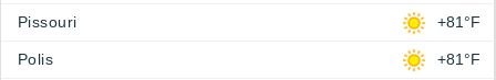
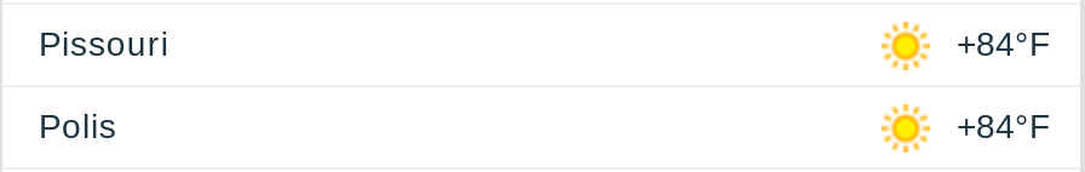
[437,13,480,31] +81°F -> [957,25,1051,64] +84°F
[437,51,480,68] +81°F -> [957,107,1051,146] +84°F

